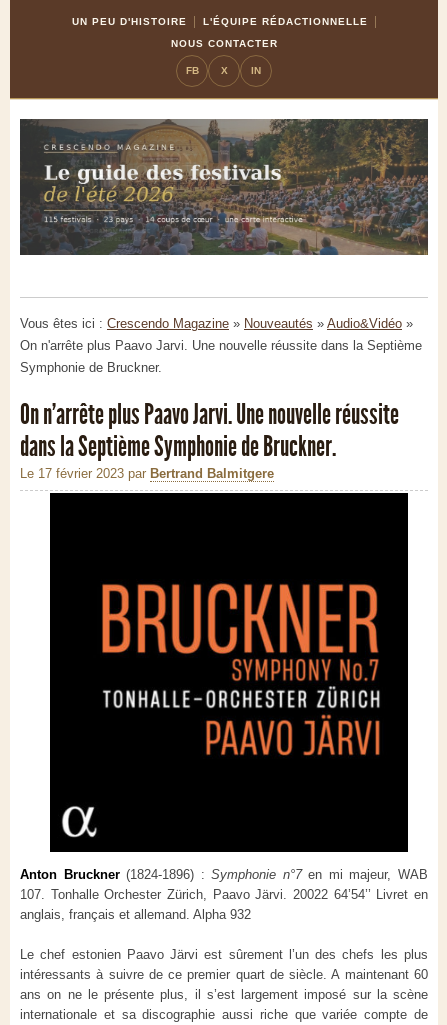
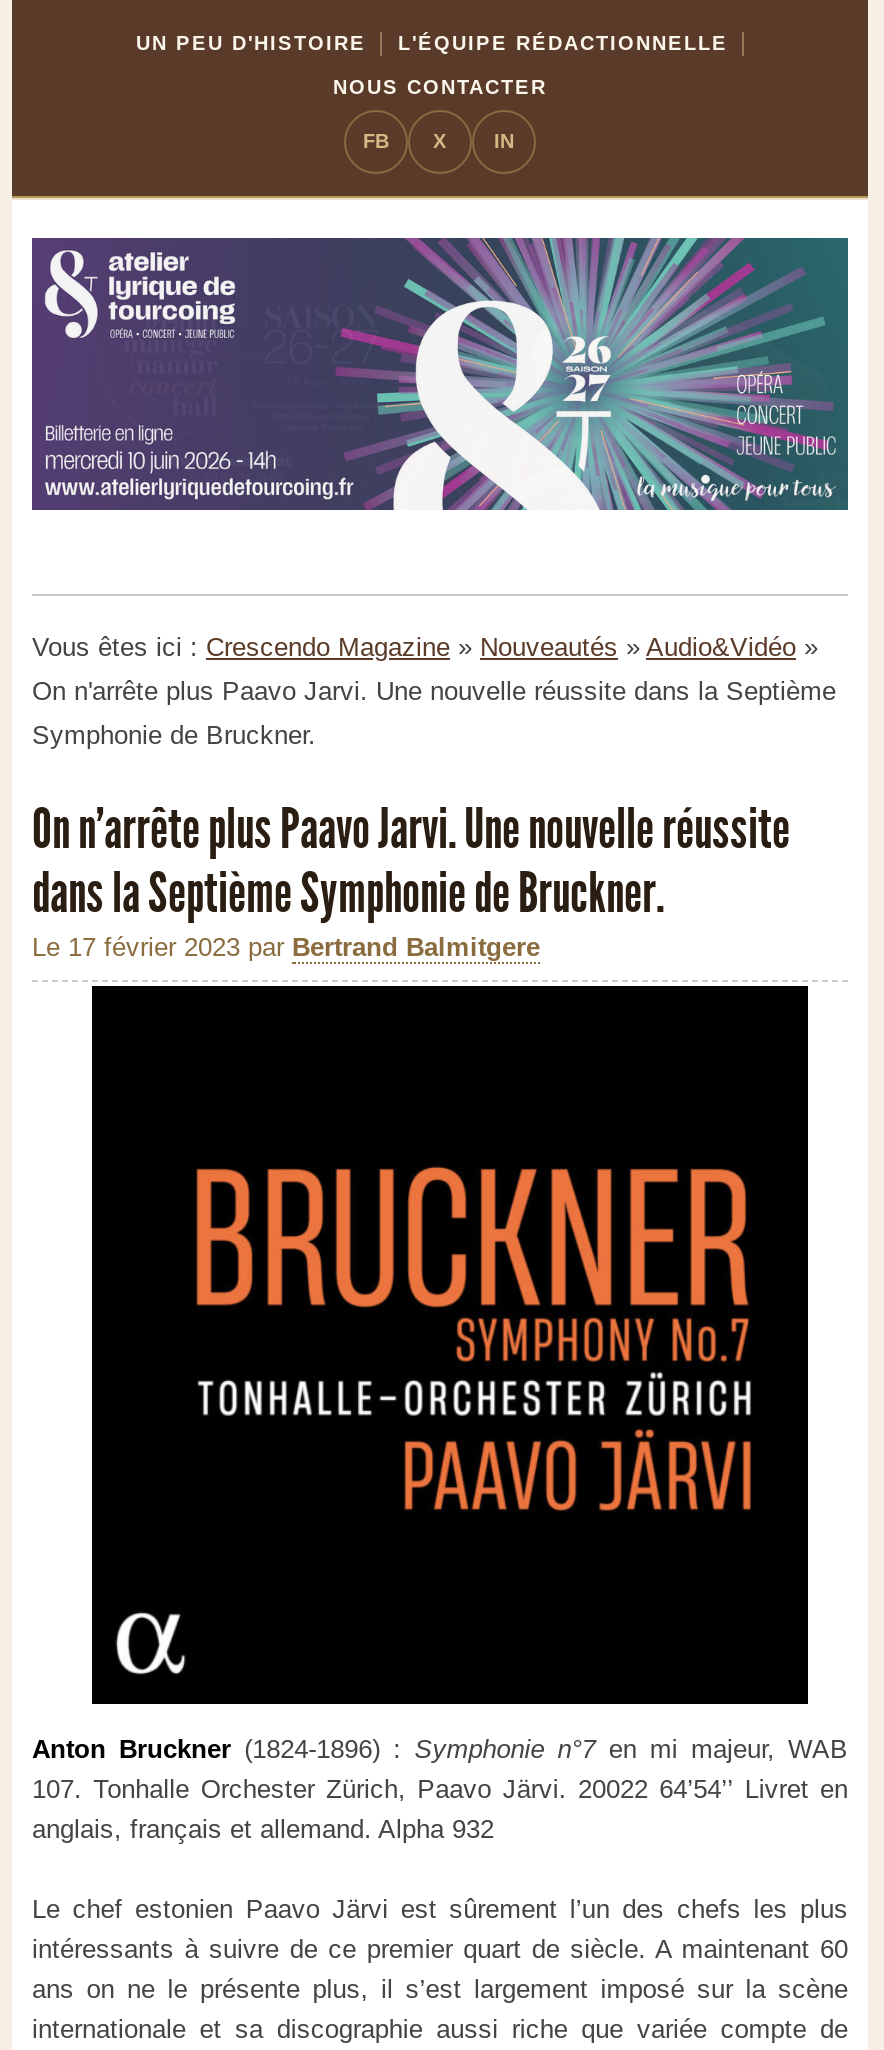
[20,118,428,256] [image] -> [32,236,848,512] [image]

